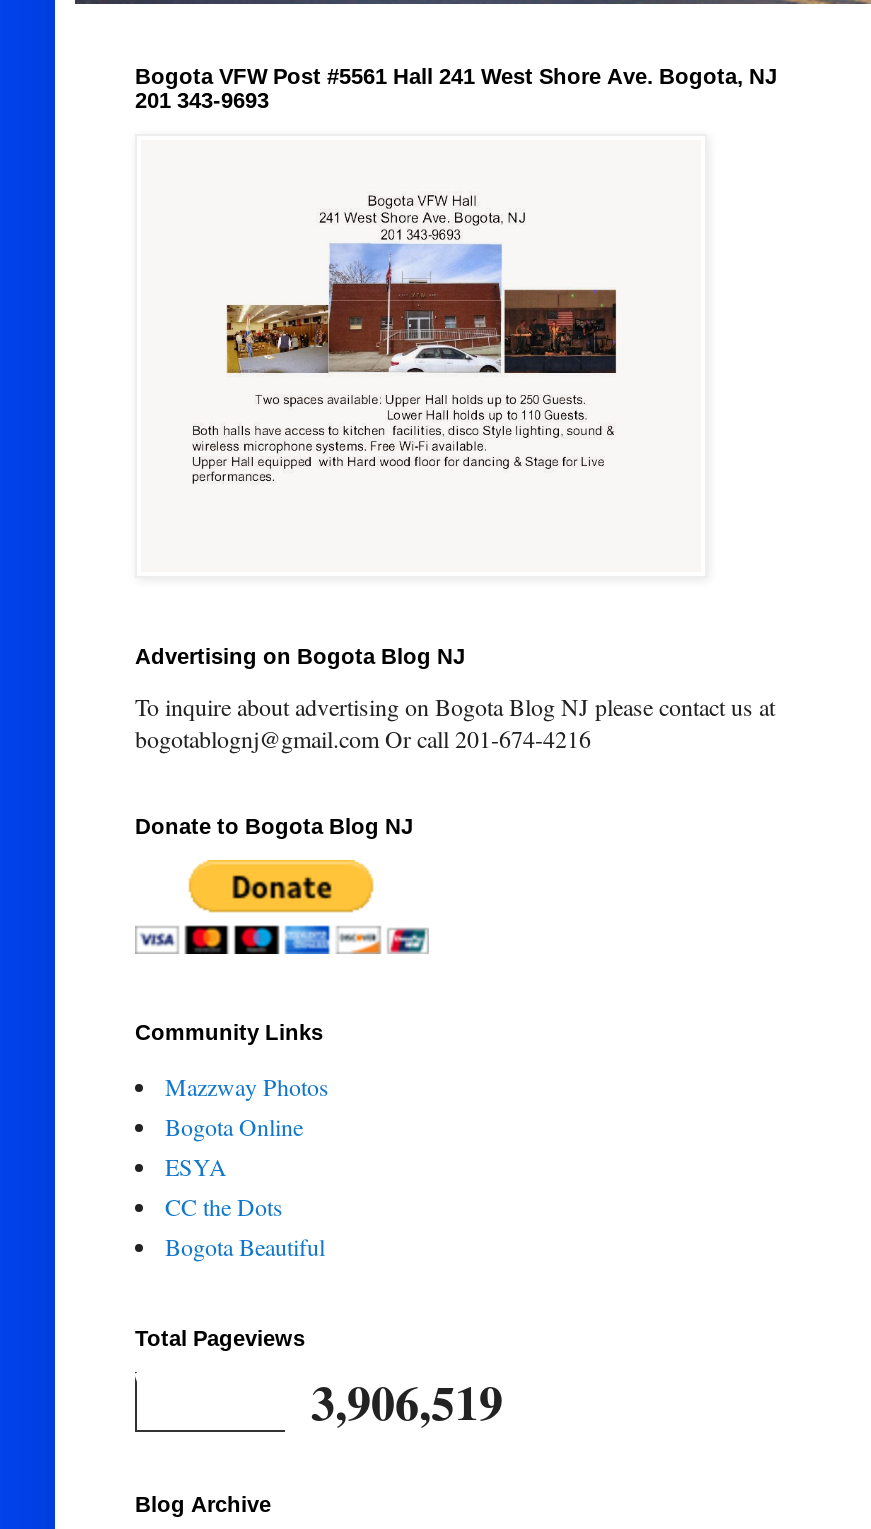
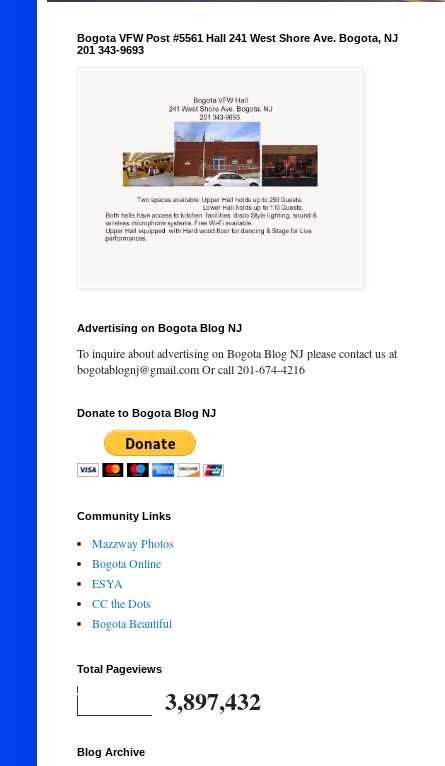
[311,1366,503,1436] 3,906,519 -> [165,683,261,718] 3,897,432

